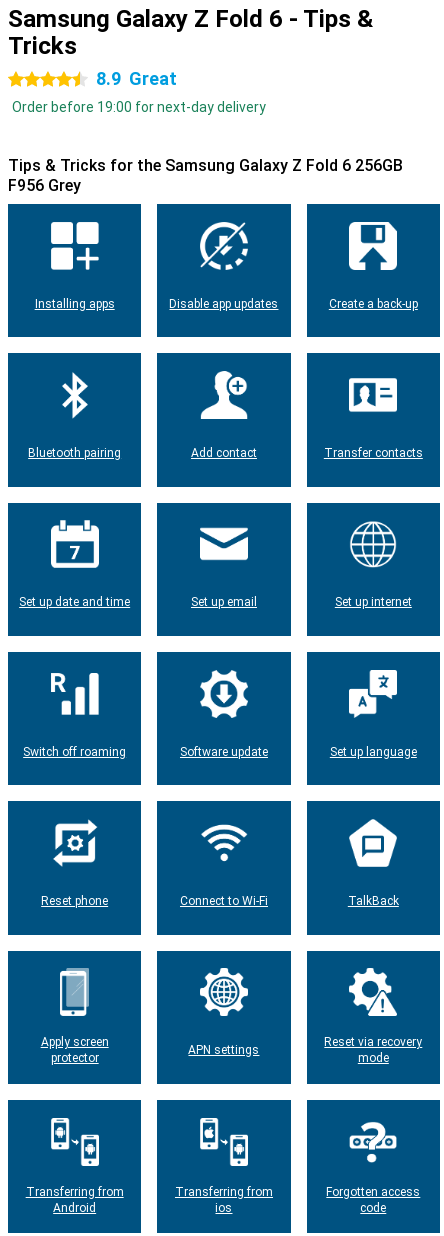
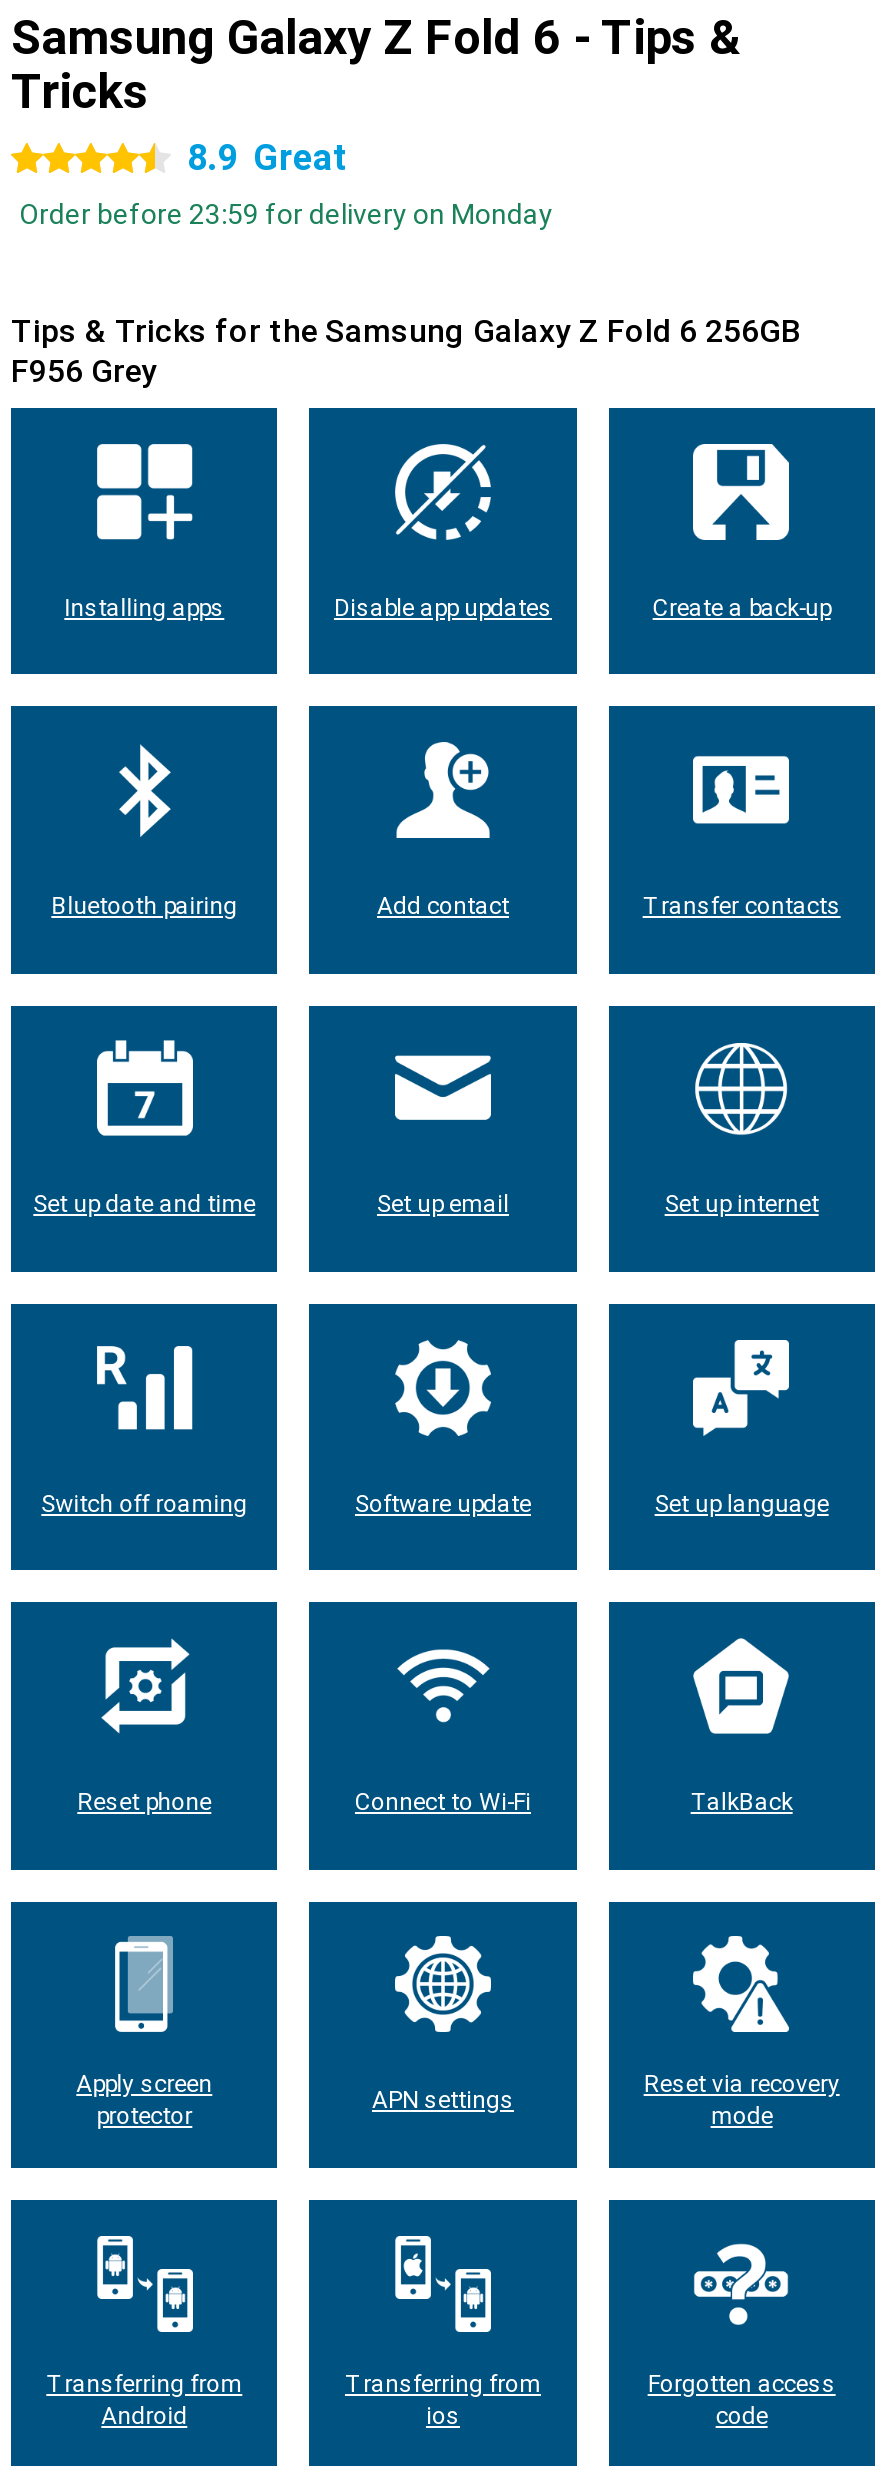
[12,99,266,115] Order before 19:00 for next-day delivery -> [19,198,553,230] Order before 23:59 for delivery on Monday

